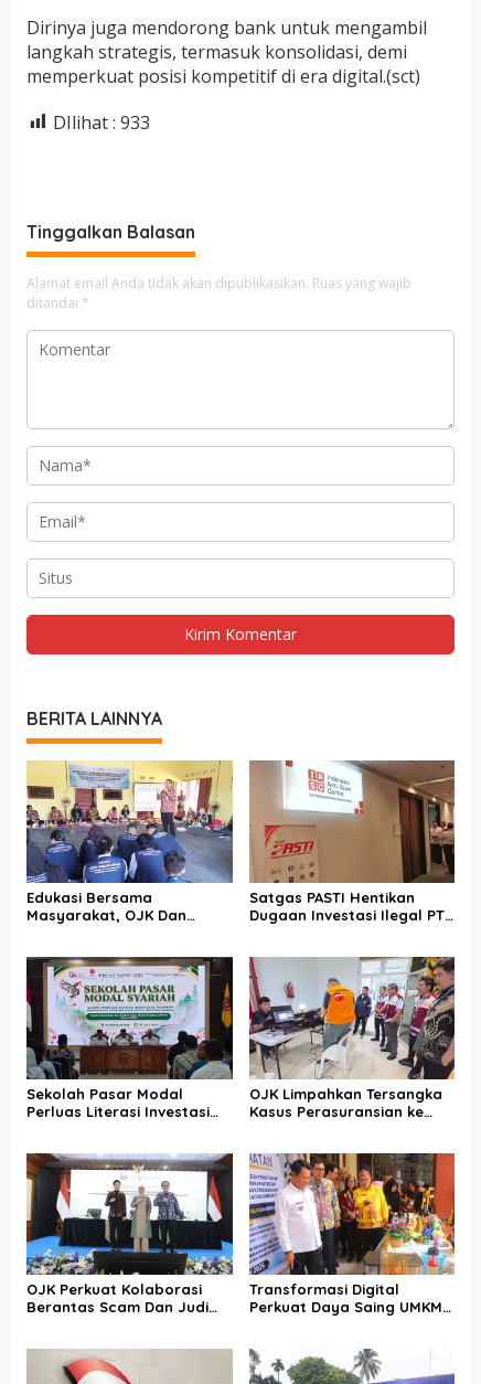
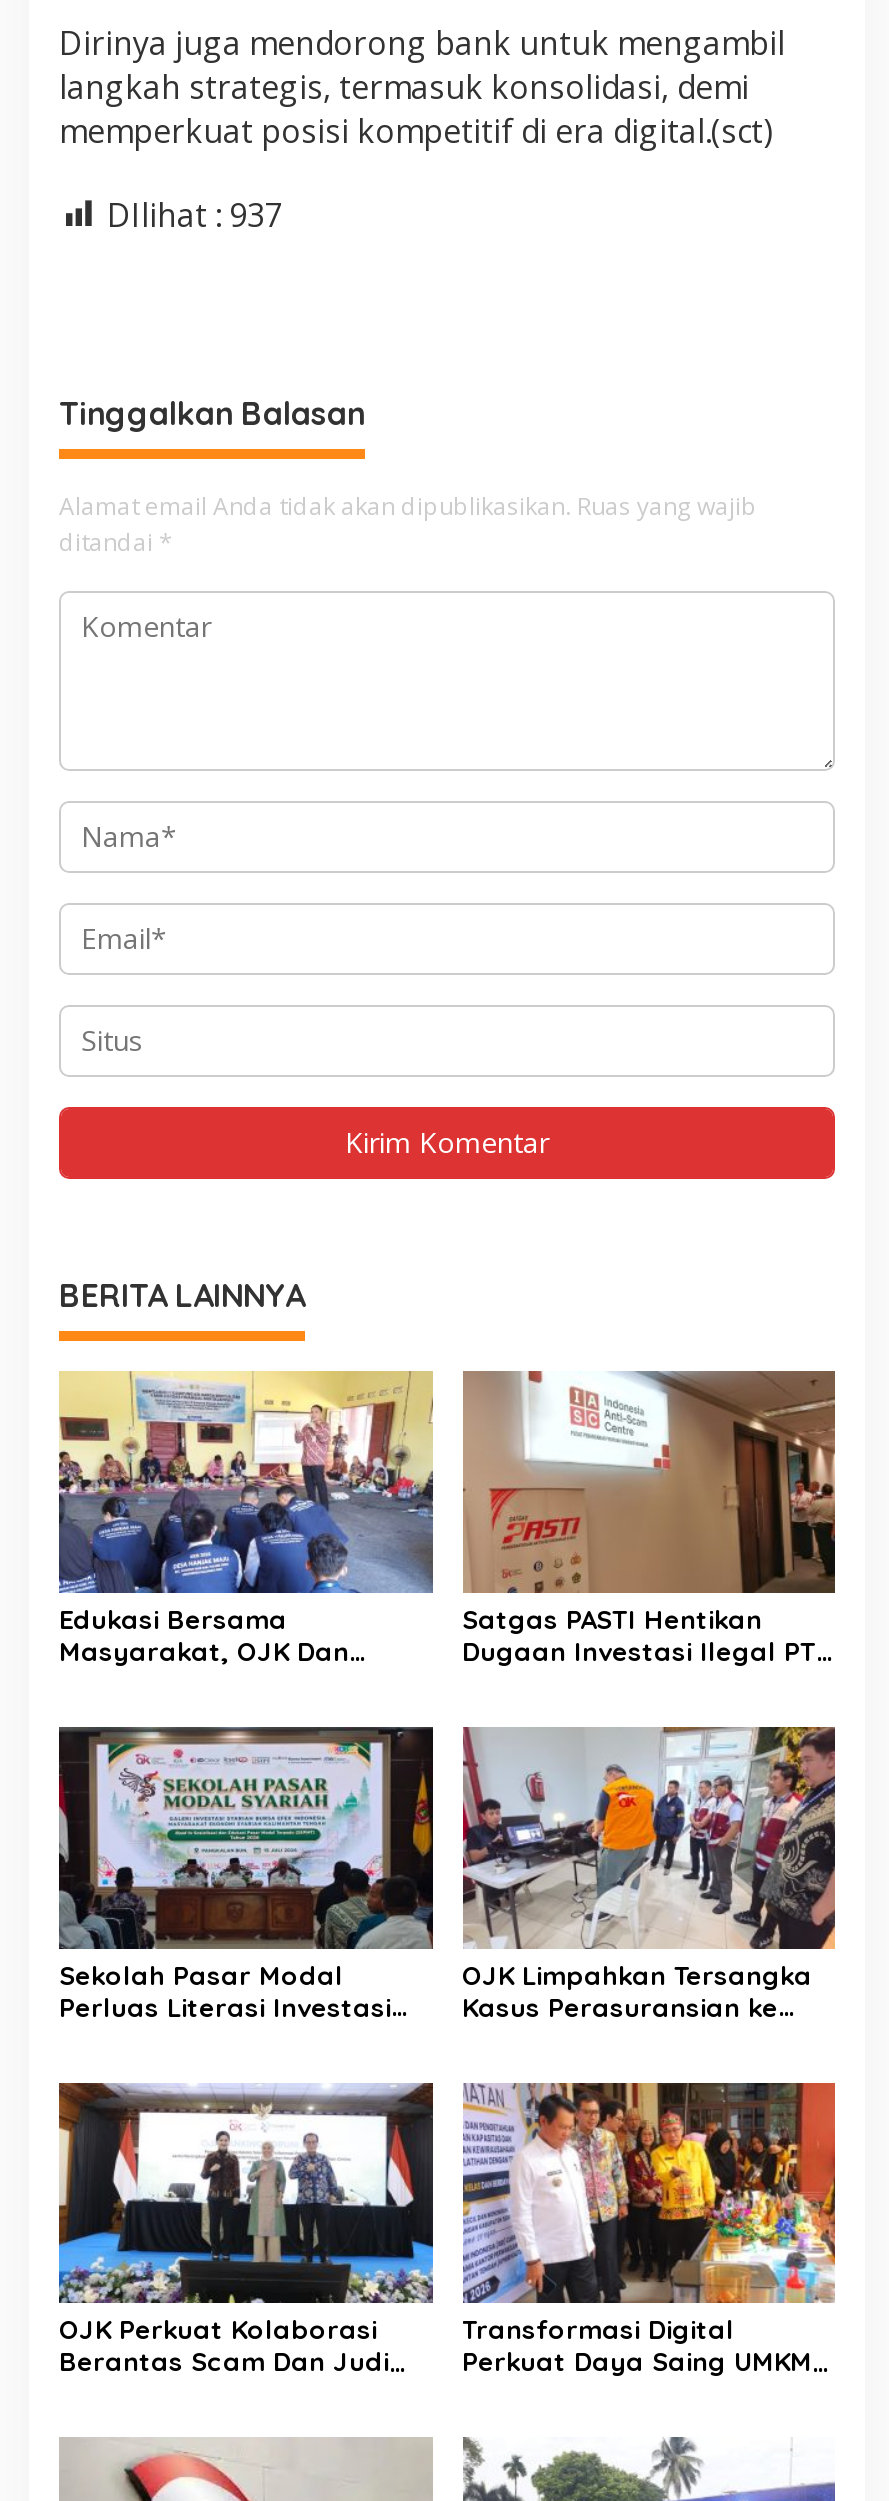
[53,110,150,134] DIlihat : 933 -> [107,192,283,236] DIlihat : 937

